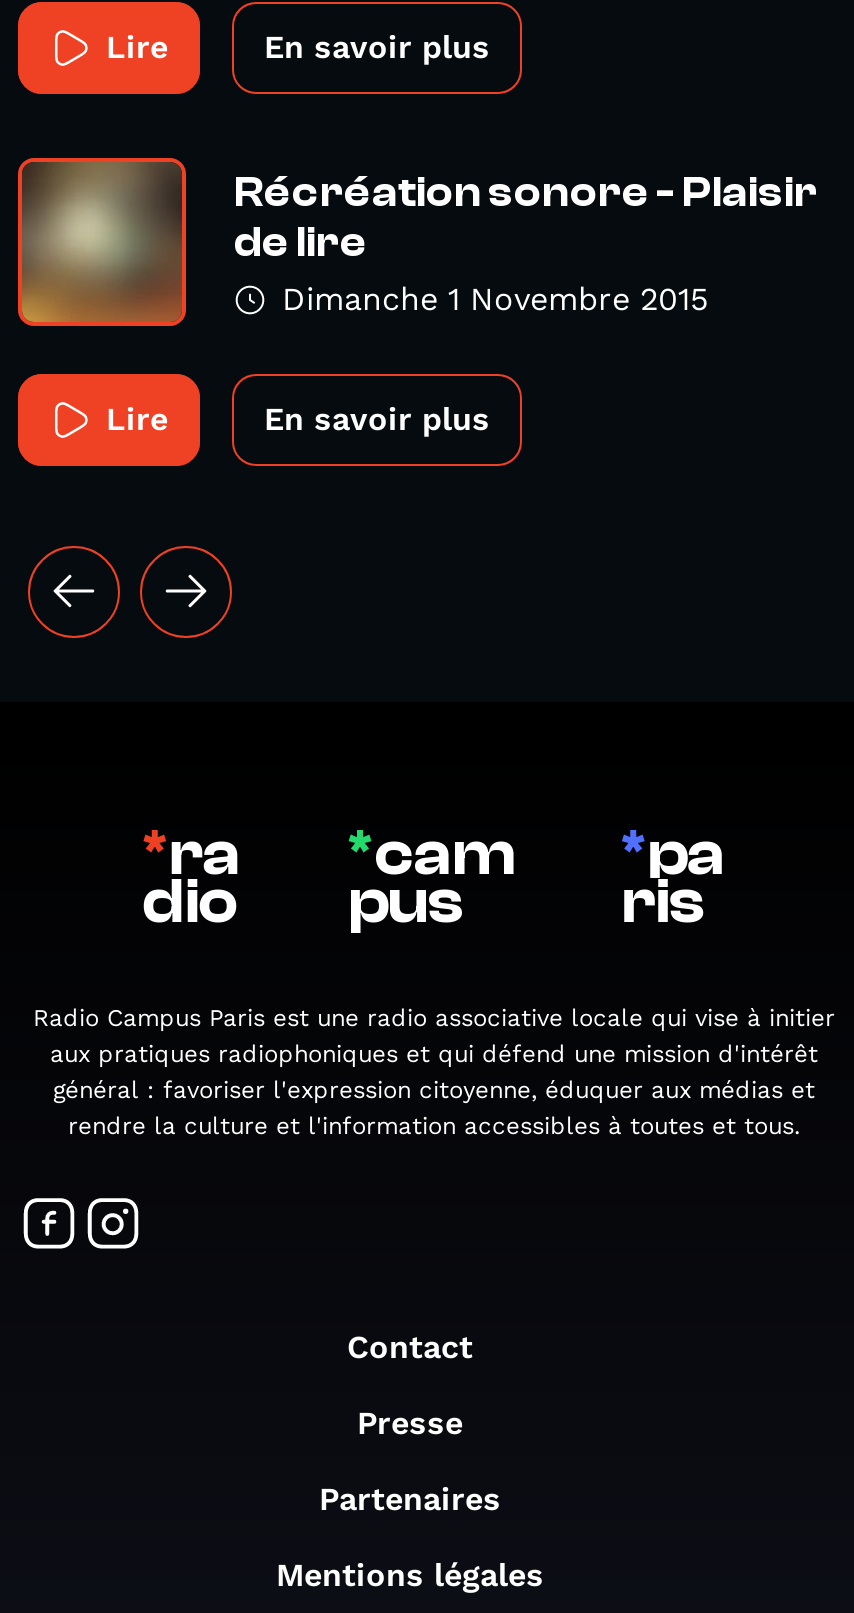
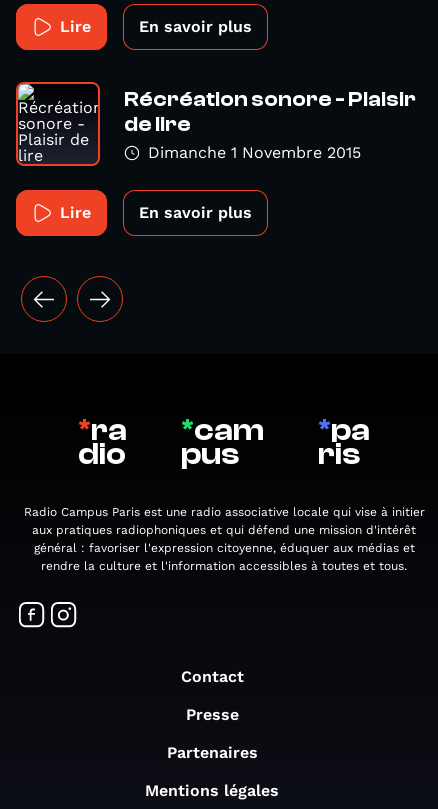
[20,157,184,327] [image] -> [17,83,98,166] [image]

